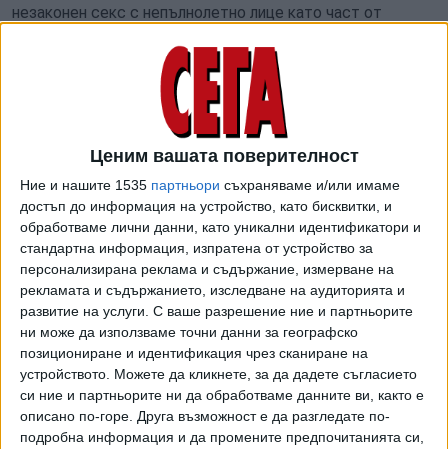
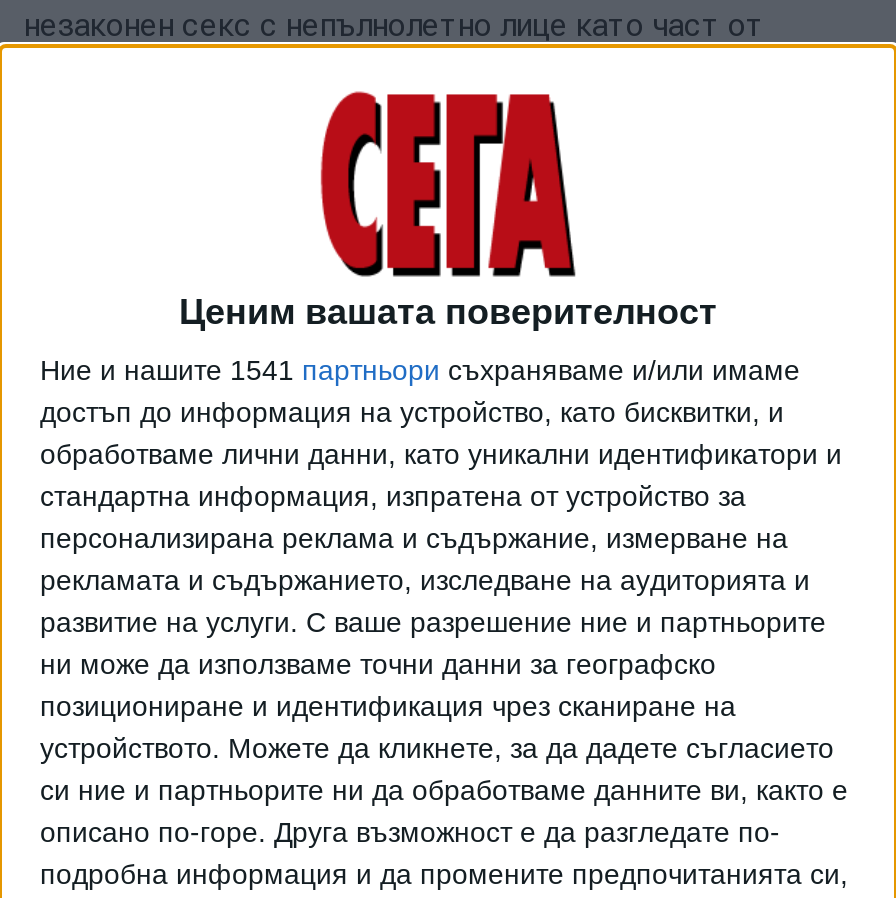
[20,177,400,193] Ние и нашите 1535 партньори съхраняваме и/или имаме -> [40,355,800,387] Ние и нашите 1541 партньори съхраняваме и/или имаме

